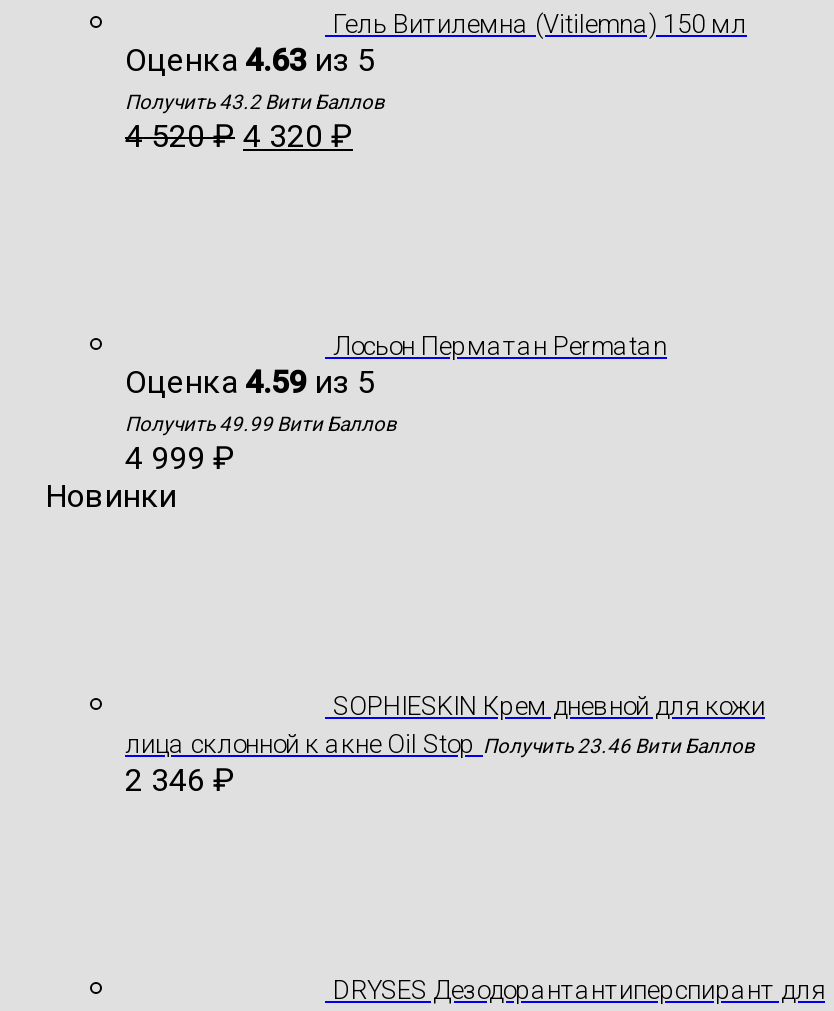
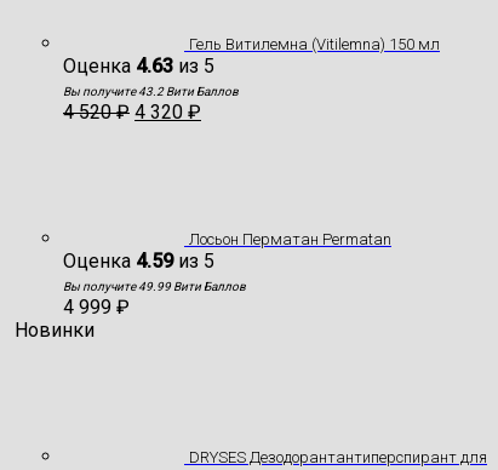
[125,92,385,114] Получить 43.2 Вити Баллов -> [63,85,239,98] Вы получите 43.2 Вити Баллов
[125,414,397,436] Получить 49.99 Вити Баллов -> [63,280,246,294] Вы получите 49.99 Вити Баллов
[125,692,765,800] SOPHIESKIN Крем дневной для кожи | лица склонной к акне Oil Stop Получить 23.46 Вити Баллов | 2 346 ₽ -> none

